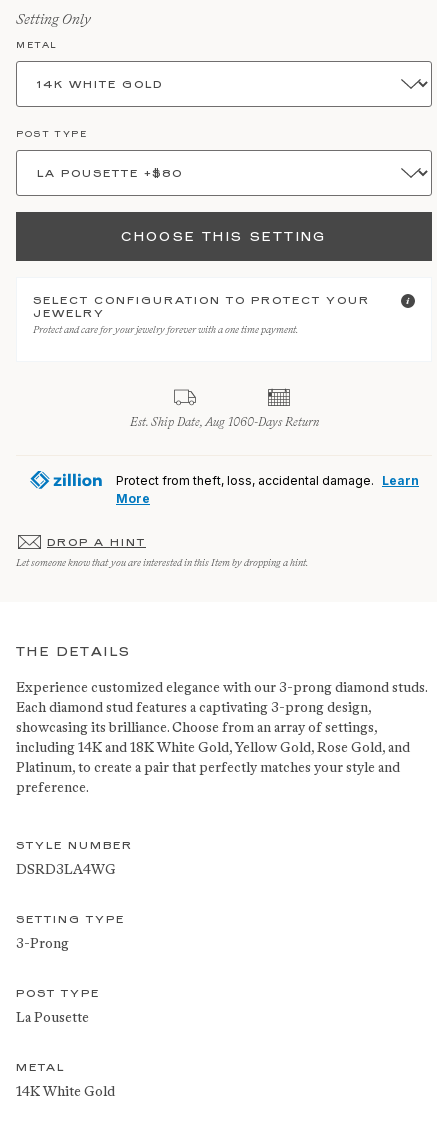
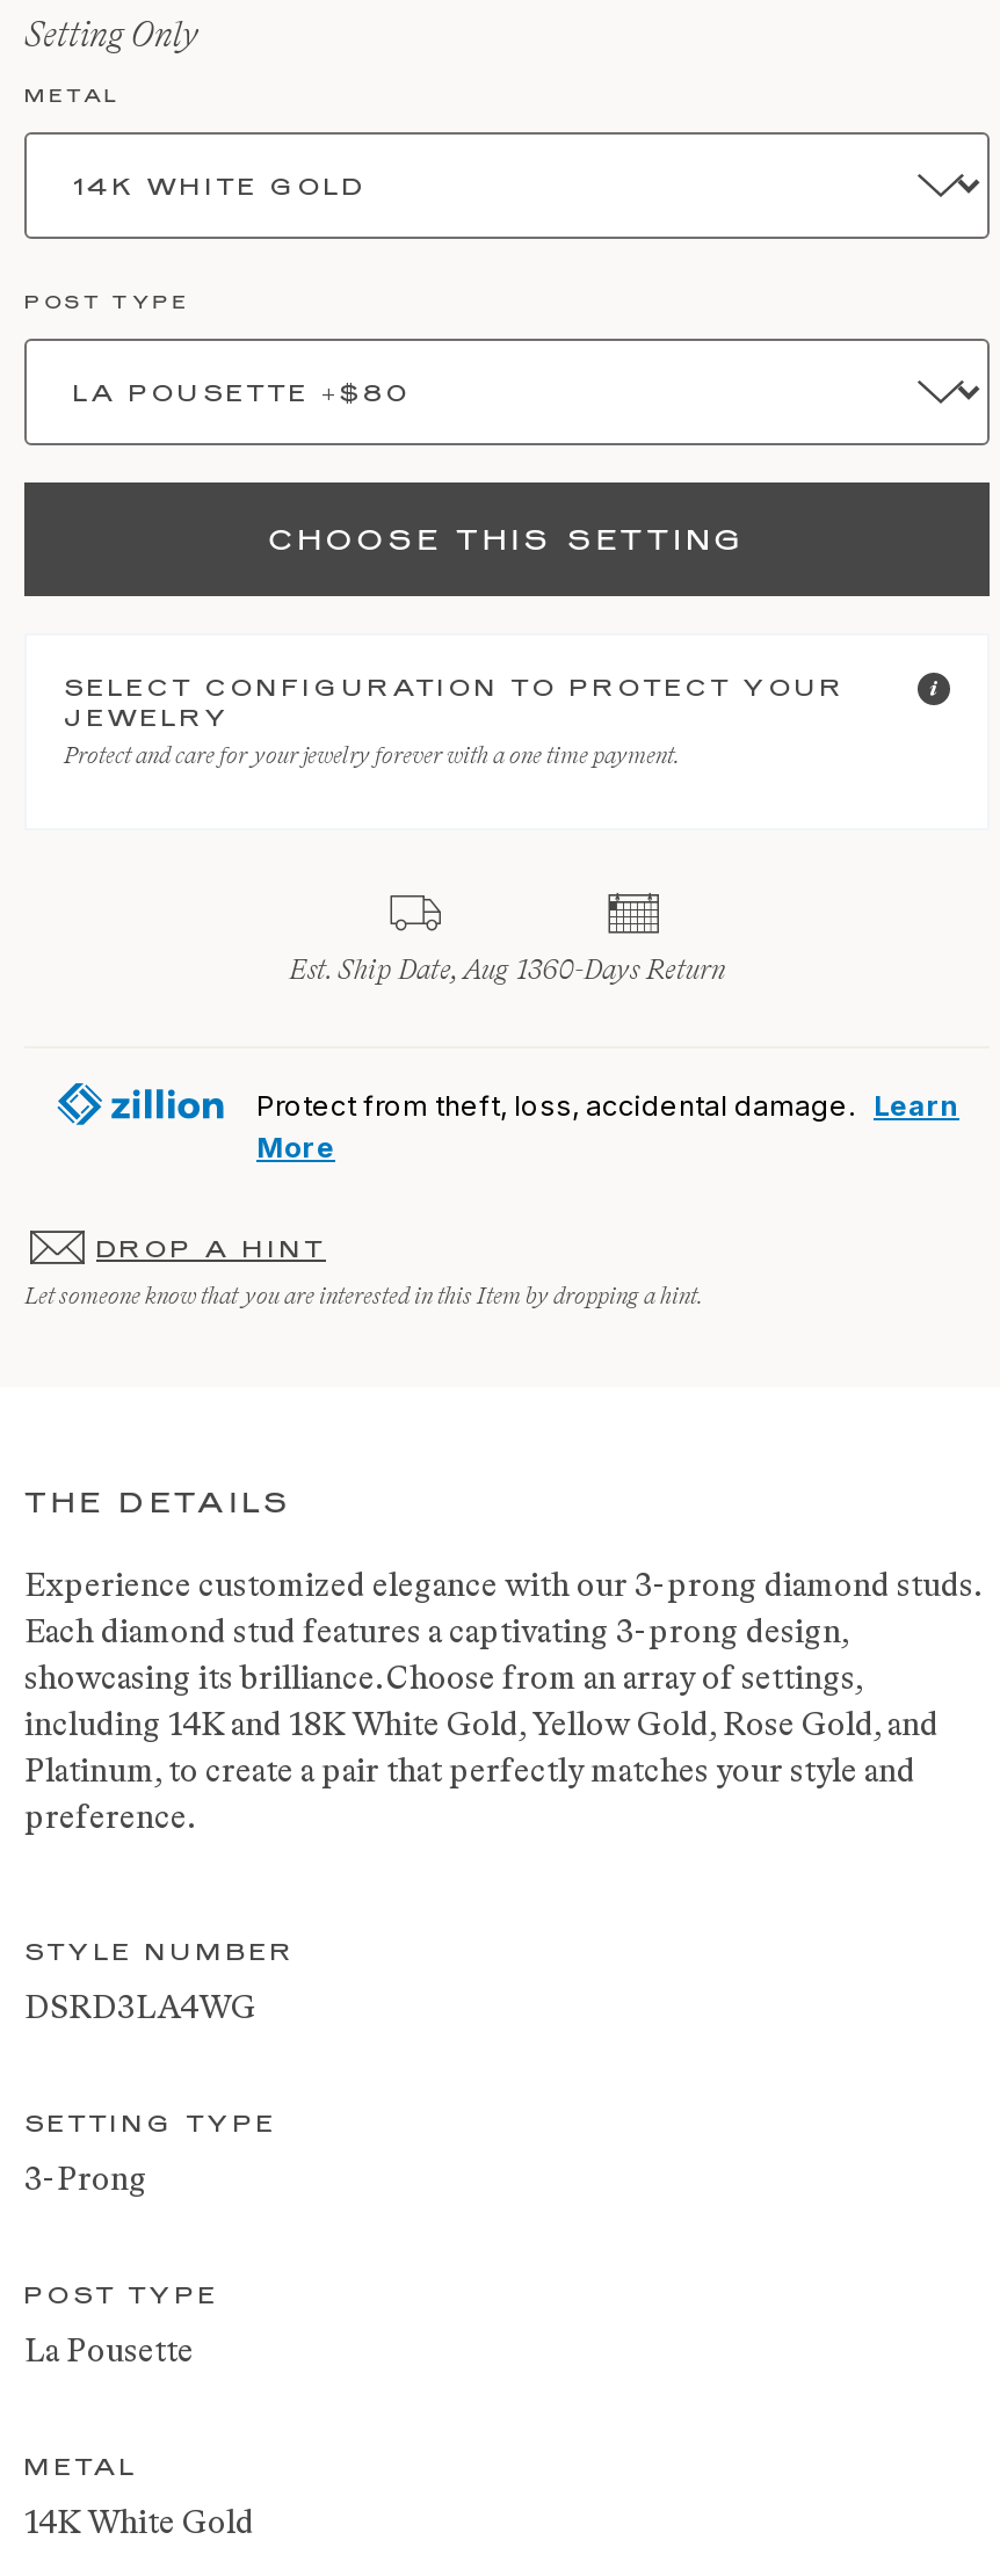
[129,415,318,429] Est. Ship Date, Aug 1060-Days Return -> [289,953,725,986] Est. Ship Date, Aug 1360-Days Return

